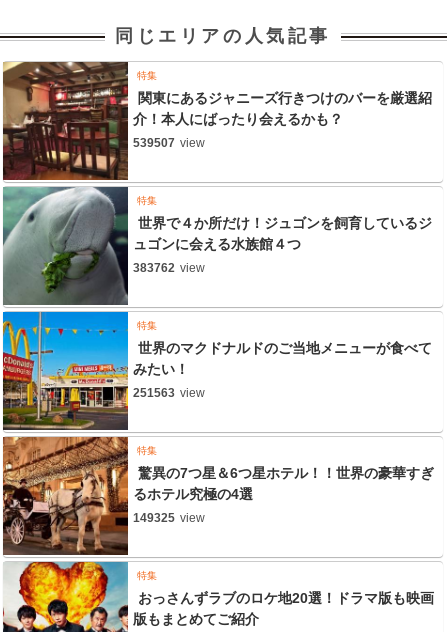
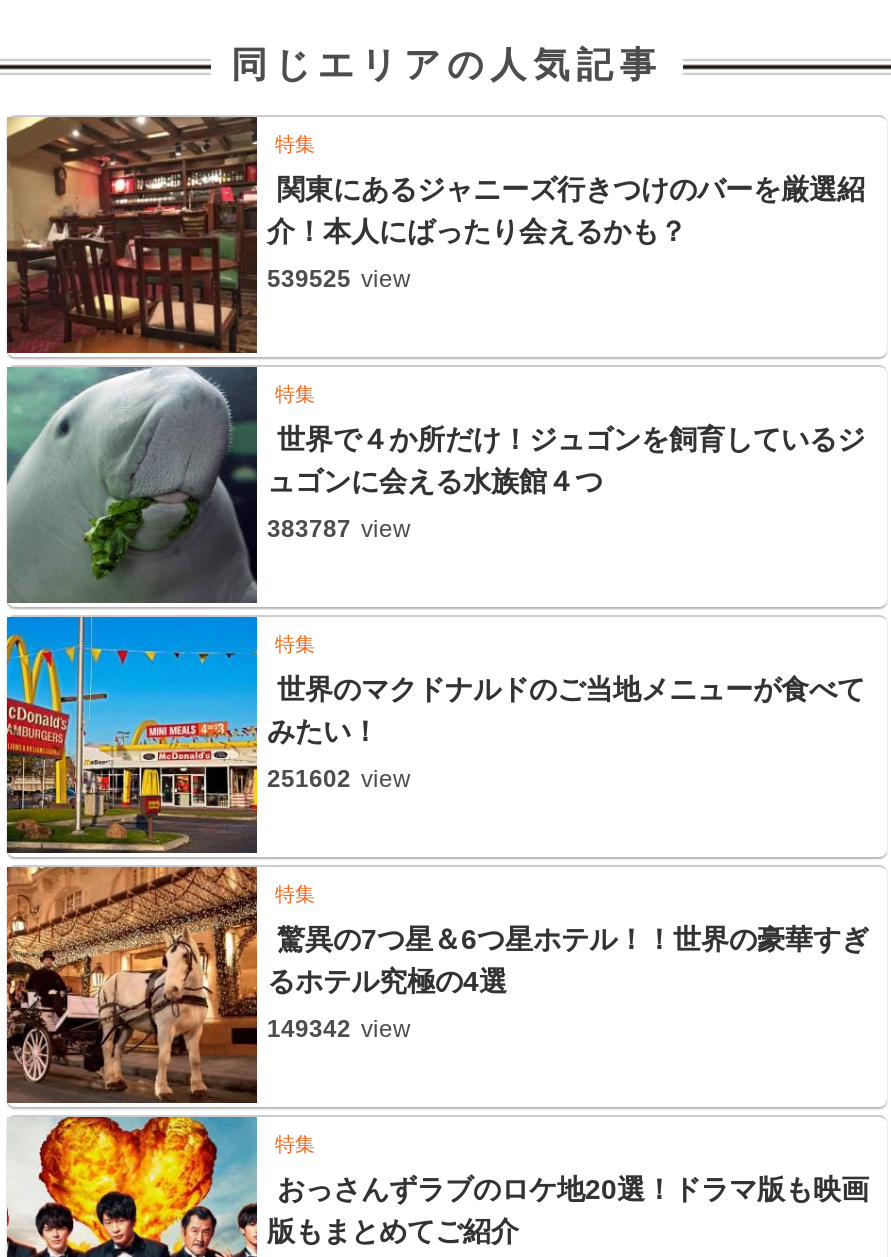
[133,136,205,150] 539507 view -> [267,265,411,293] 539525 view
[133,261,205,275] 383762 view -> [267,515,411,543] 383787 view
[133,386,205,400] 251563 view -> [267,765,411,793] 251602 view
[133,511,205,525] 149325 view -> [267,1015,411,1043] 149342 view

